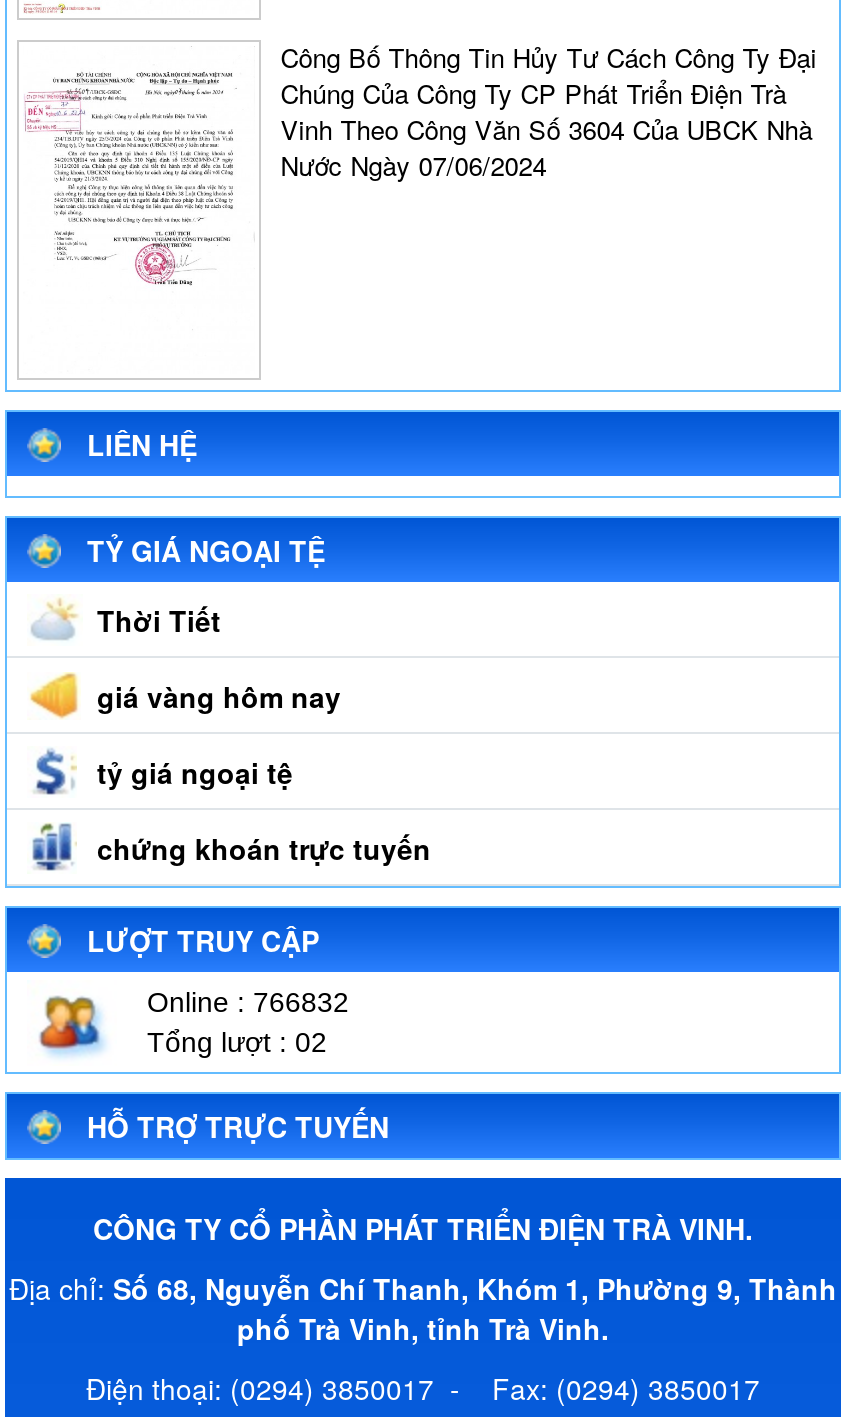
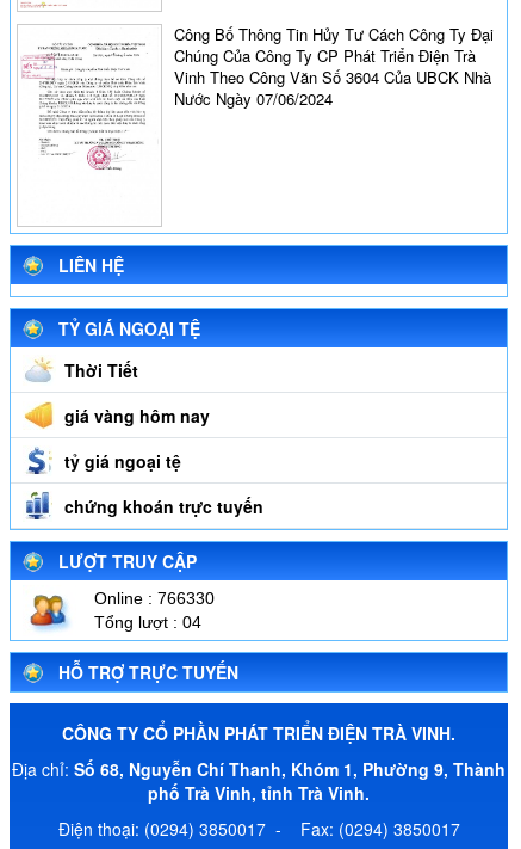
[147,985,349,1017] Online : 766832 -> [94,588,215,607] Online : 766330
[147,1025,327,1057] Tổng lượt : 02 -> [94,612,201,631] Tổng lượt : 04

